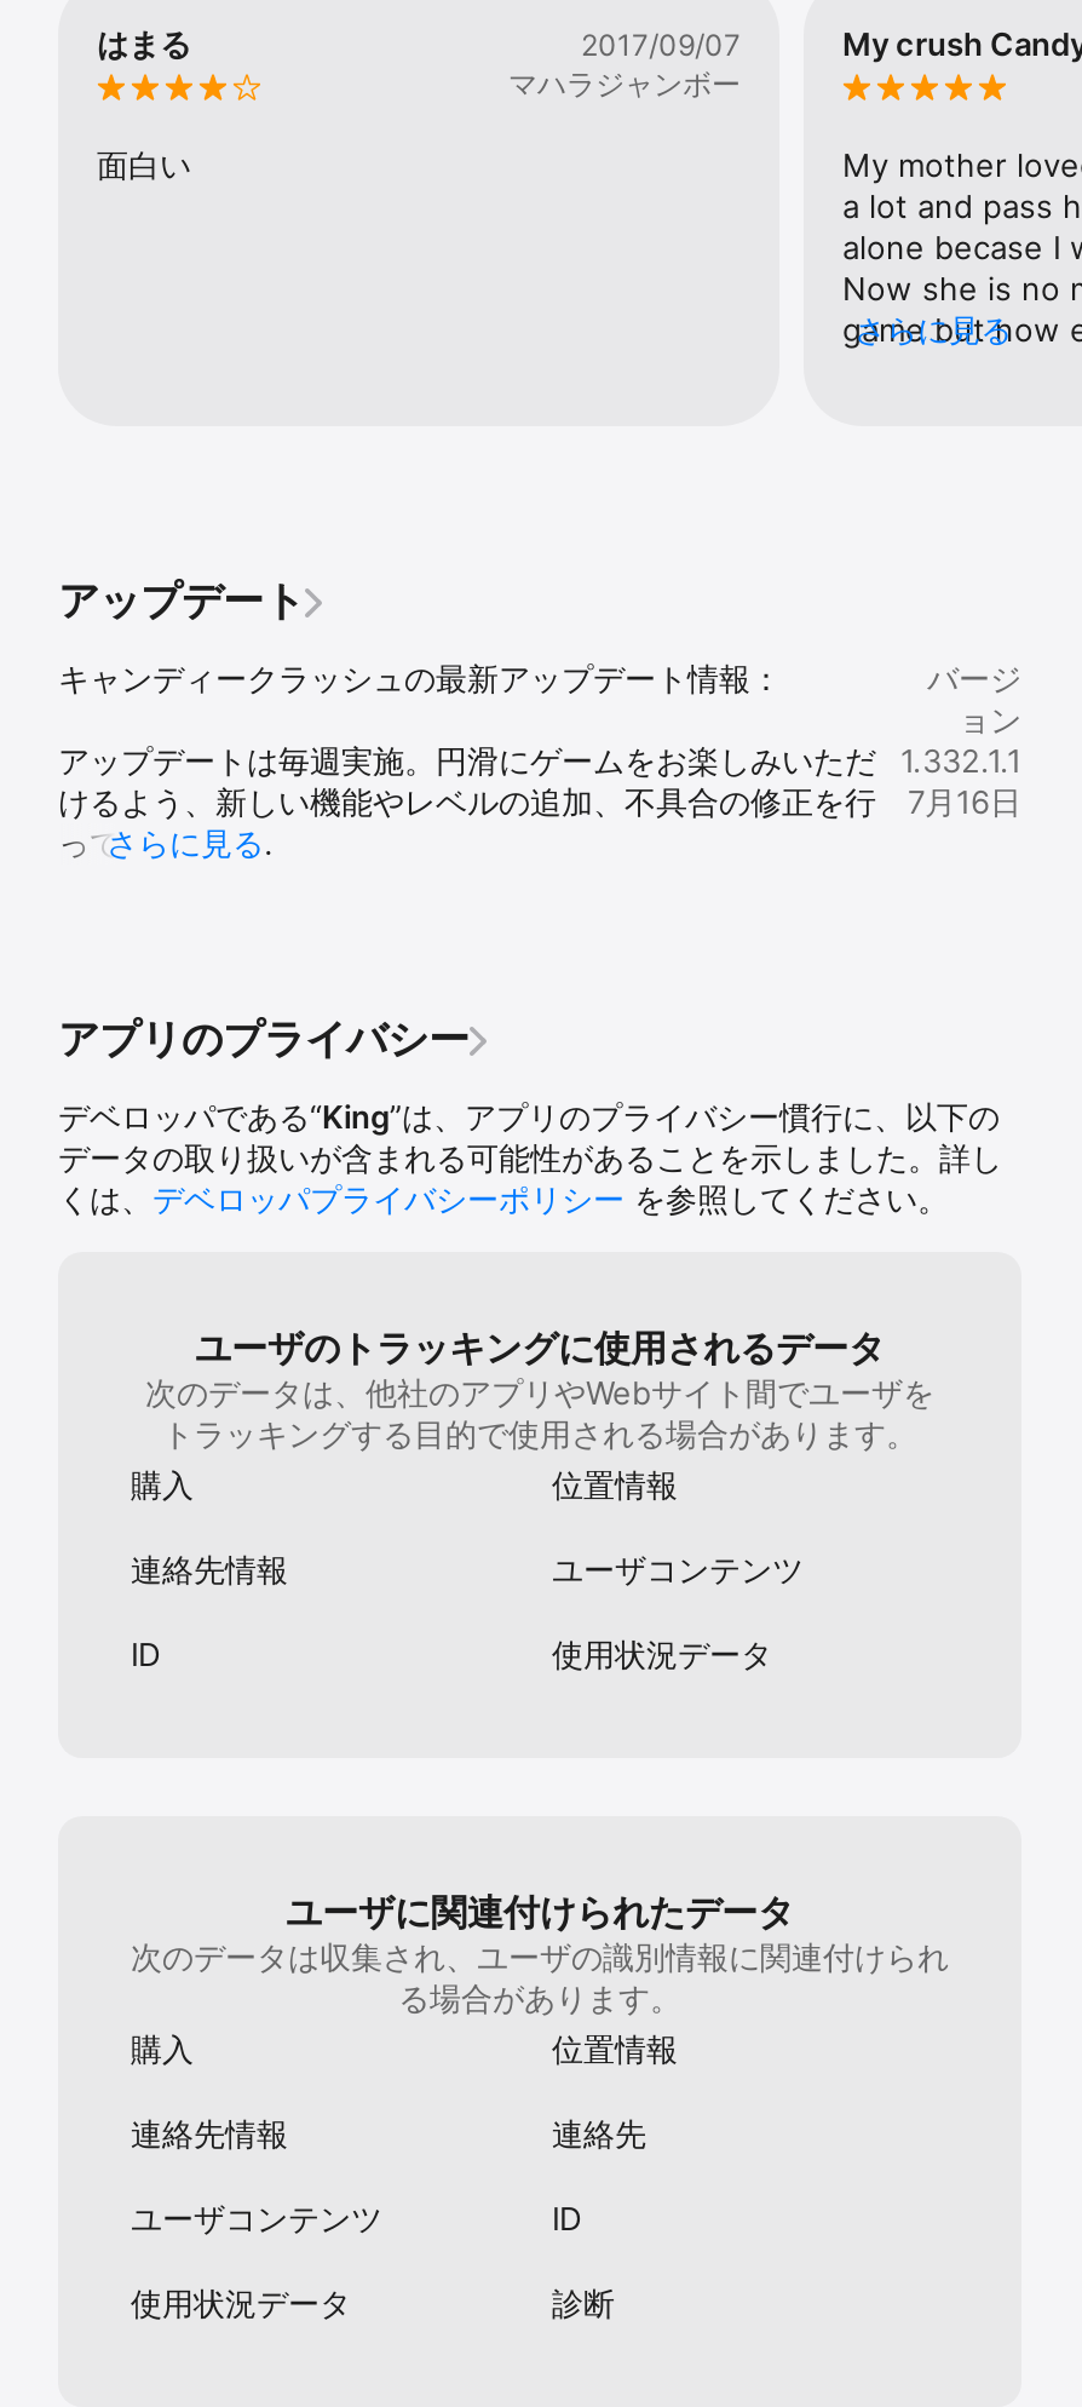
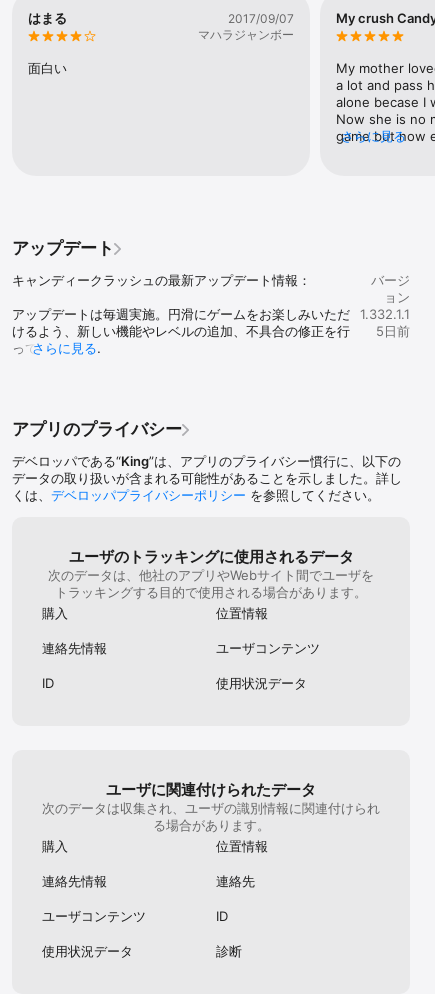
[908,782,1021,821] 7月16日 -> [376,323,410,339] 5日前

